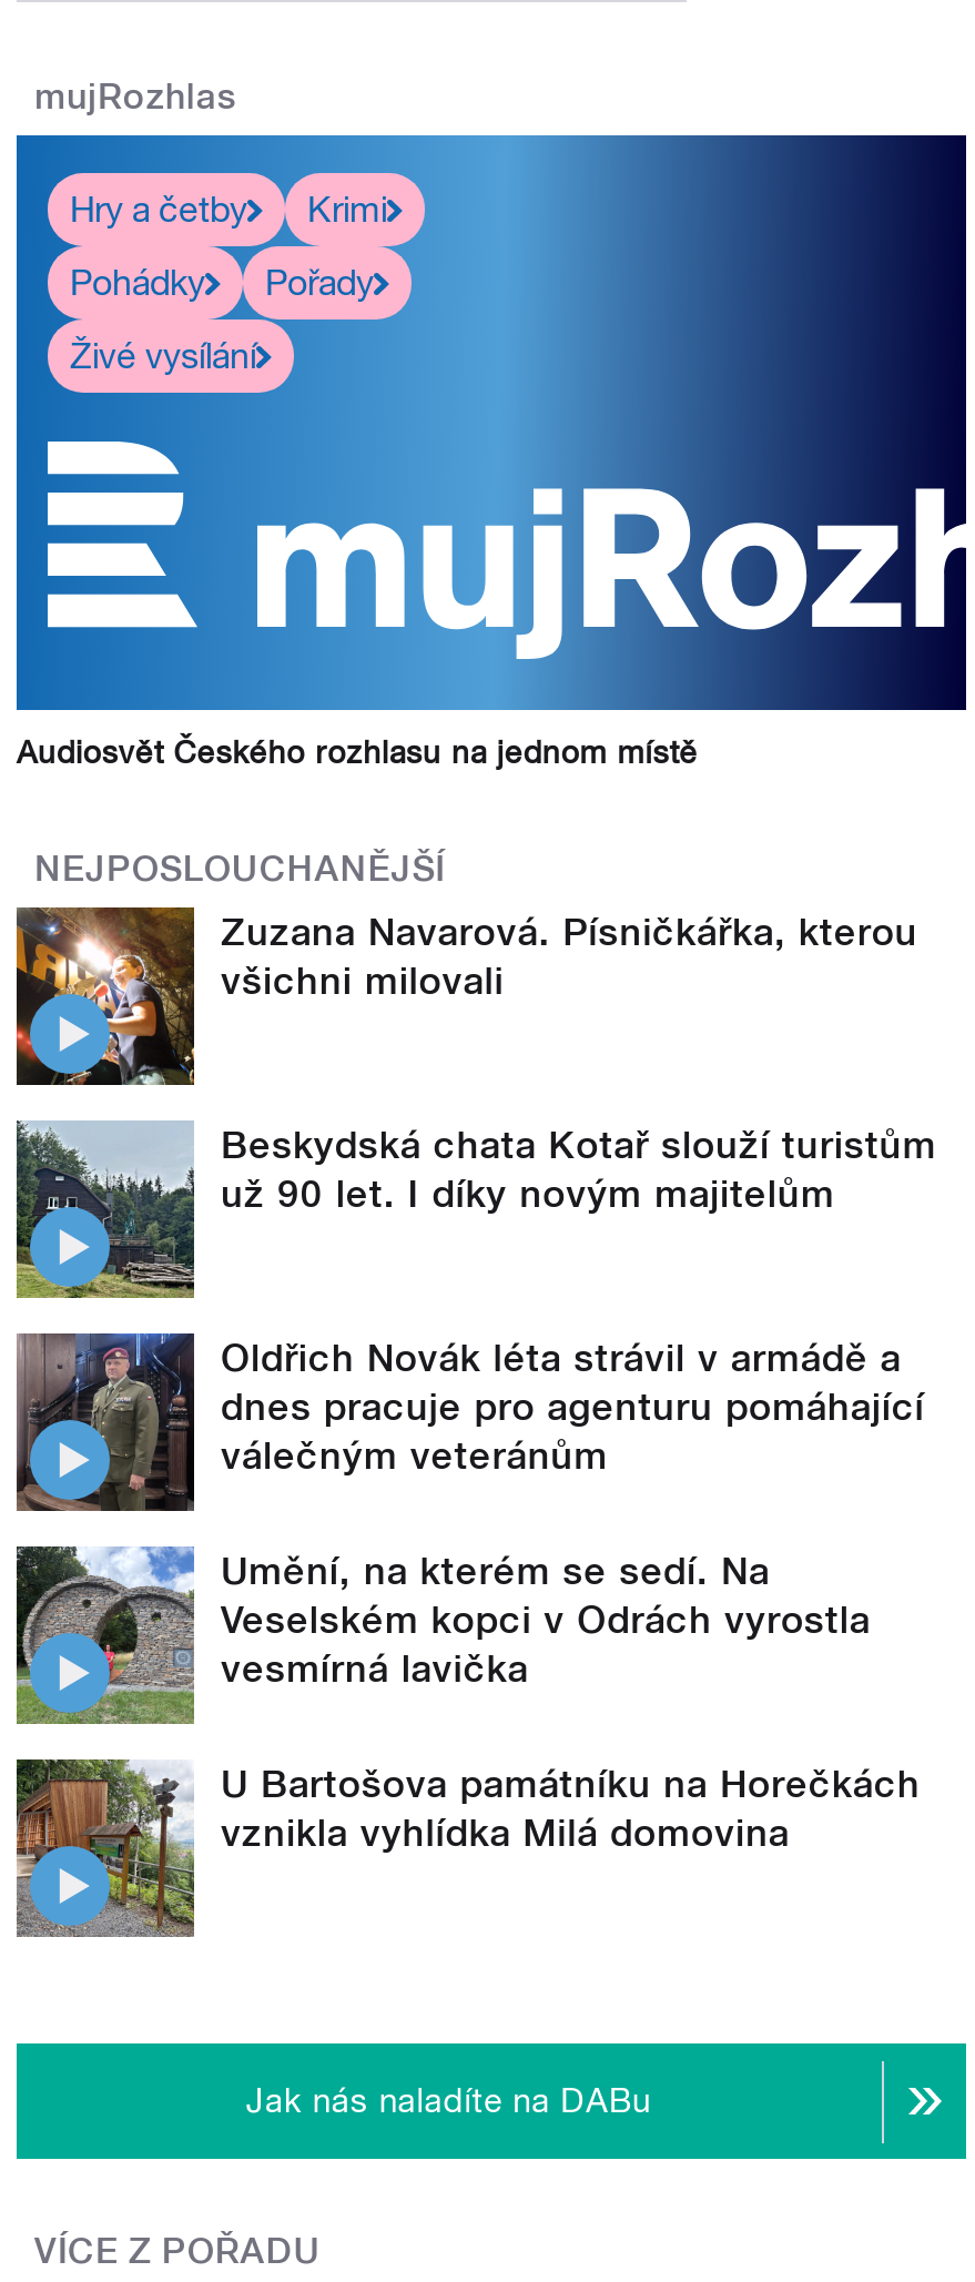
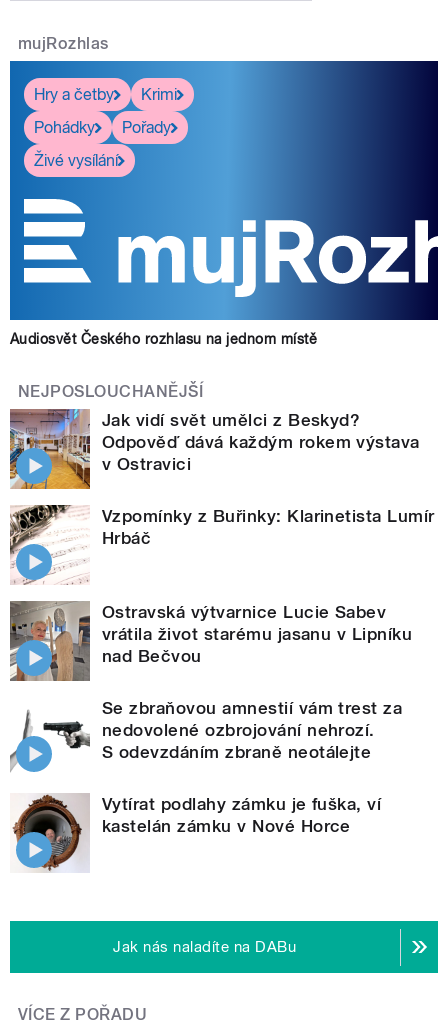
[14,905,918,1087] [image] | Zuzana Navarová. Písničkářka, kterou | všichni milovali -> [9,408,420,490] [image] | Jak vidí svět umělci z Beskyd? | Odpověď dává každým rokem výstava | v Ostravici
[14,1120,937,1300] [image] | Beskydská chata Kotař slouží turistům | už 90 let. I díky novým majitelům -> [10,504,435,585] [image] | Vzpomínky z Buřinky: Klarinetista Lumír | Hrbáč
[14,1331,925,1513] [image] | Oldřich Novák léta strávil v armádě a | dnes pracuje pro agenturu pomáhající | válečným veteránům -> [10,601,412,682] [image] | Ostravská výtvarnice Lucie Sabev | vrátila život starému jasanu v Lipníku | nad Bečvou
[14,1544,870,1726] [image] | Umění, na kterém se sedí. Na | Veselském kopci v Odrách vyrostla | vesmírná lavička -> [10,697,402,777] [image] | Se zbraňovou amnestií vám trest za | nedovolené ozbrojování nehrozí. | S odevzdáním zbraně neotálejte
[14,1757,920,1939] [image] | U Bartošova památníku na Horečkách | vznikla vyhlídka Milá domovina -> [10,793,381,873] [image] | Vytírat podlahy zámku je fuška, ví | kastelán zámku v Nové Horce

